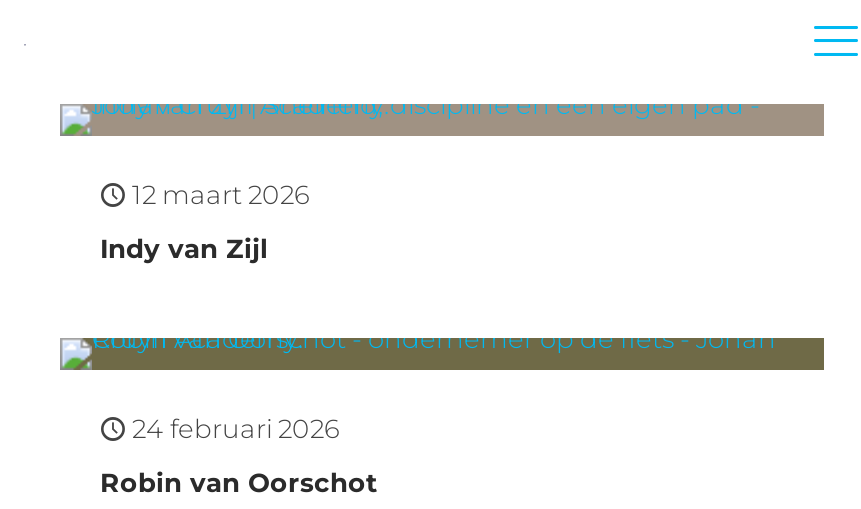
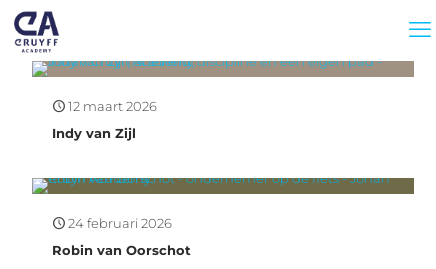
none -> [13,10,60,53] [image]

